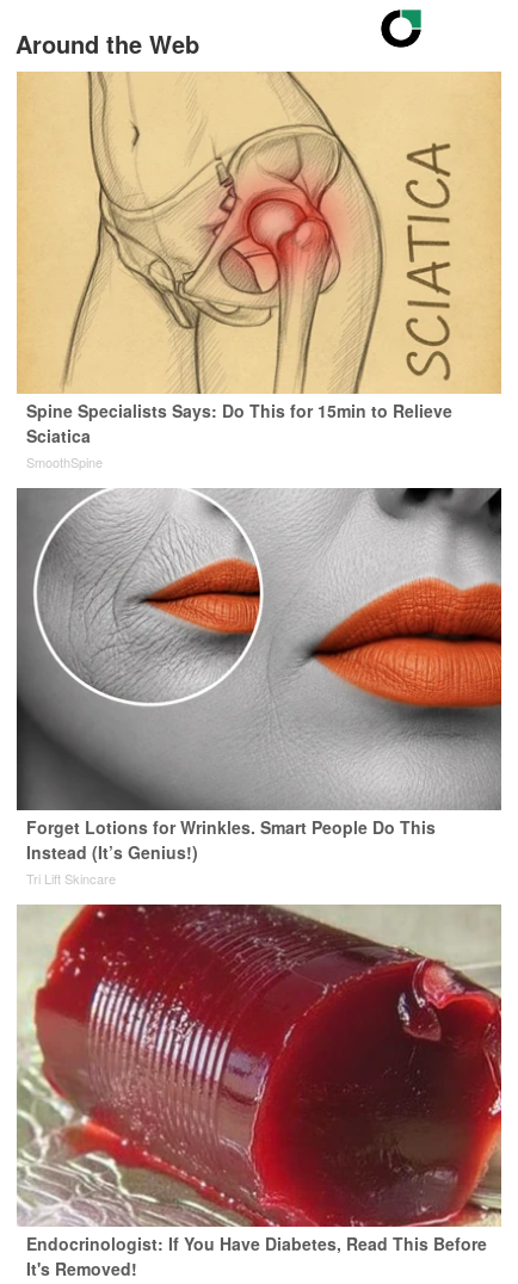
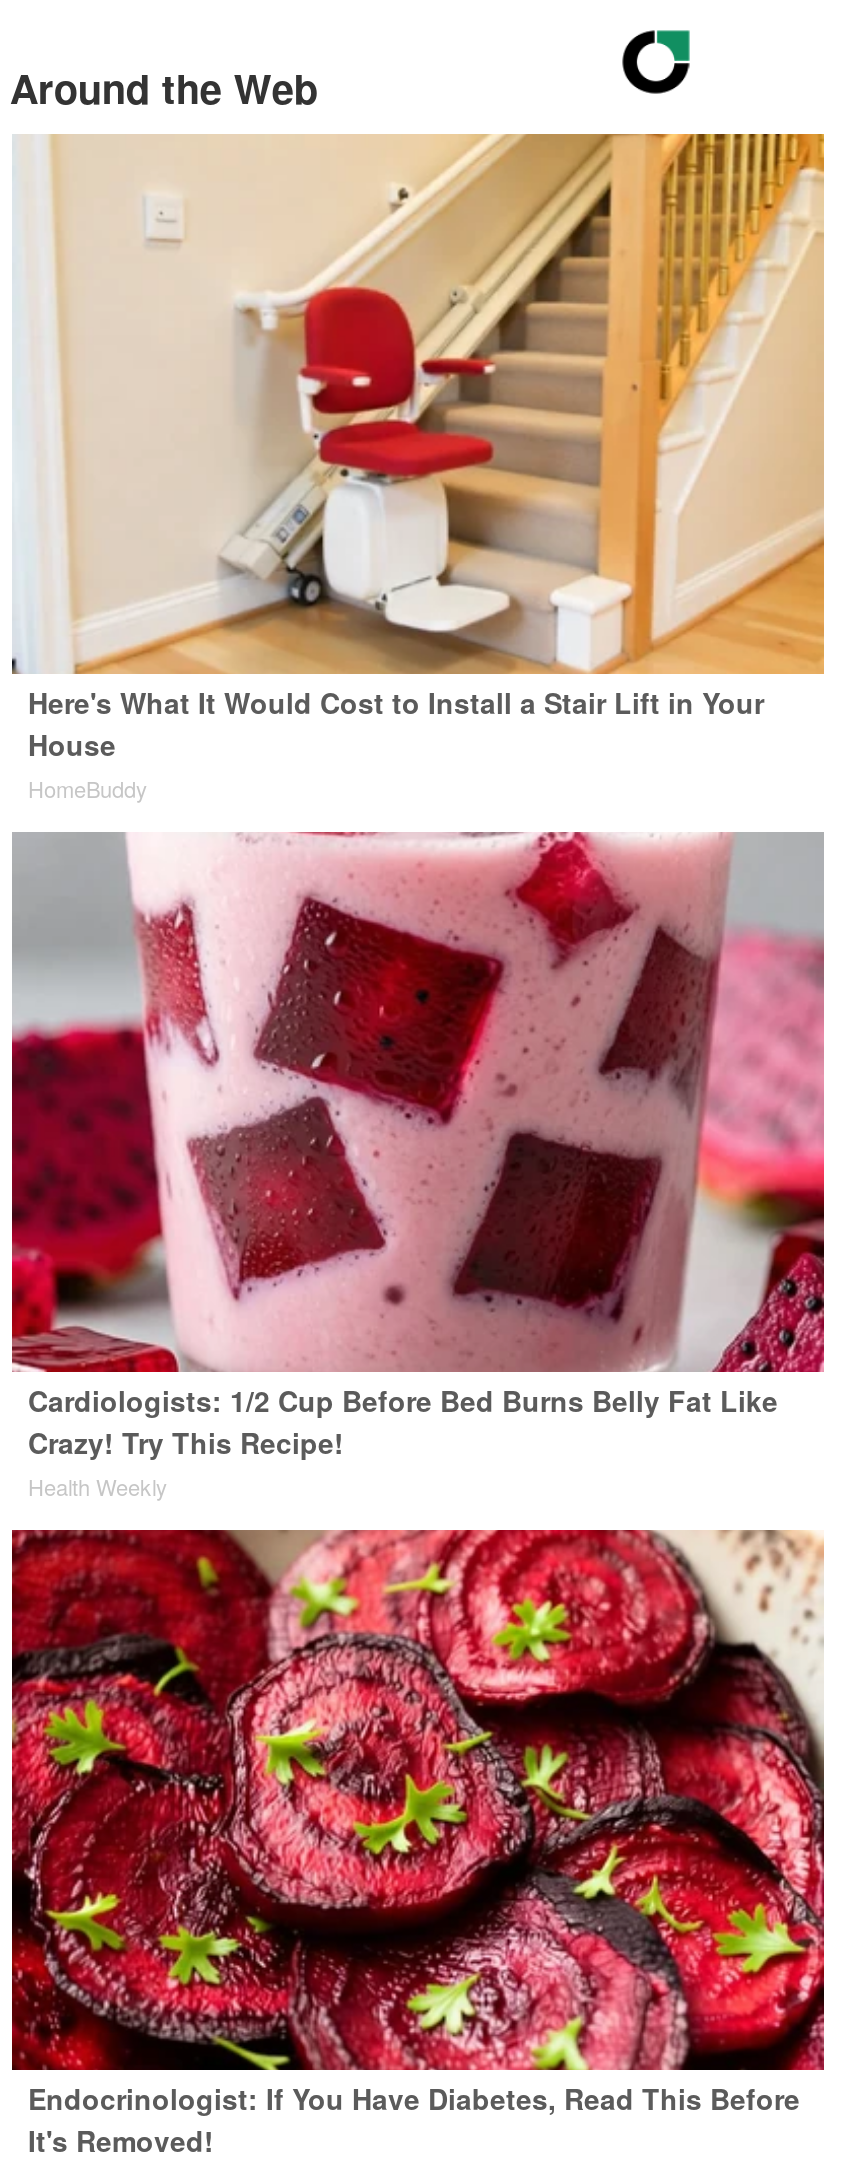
[16,72,501,471] [image] | Spine Specialists Says: Do This for 15min to Relieve | Sciatica | SmoothSpine -> [10,132,824,804] [image] | Here's What It Would Cost to Install a Stair Lift in Your | House | HomeBuddy
[16,487,502,888] [image] | Forget Lotions for Wrinkles. Smart People Do This | Instead (It’s Genius!) | Tri Lift Skincare -> [10,830,826,1502] [image] | Cardiologists: 1/2 Cup Before Bed Burns Belly Fat Like | Crazy! Try This Recipe! | Health Weekly
[16,903,502,1228] [image] -> [10,1528,826,2072] [image]

